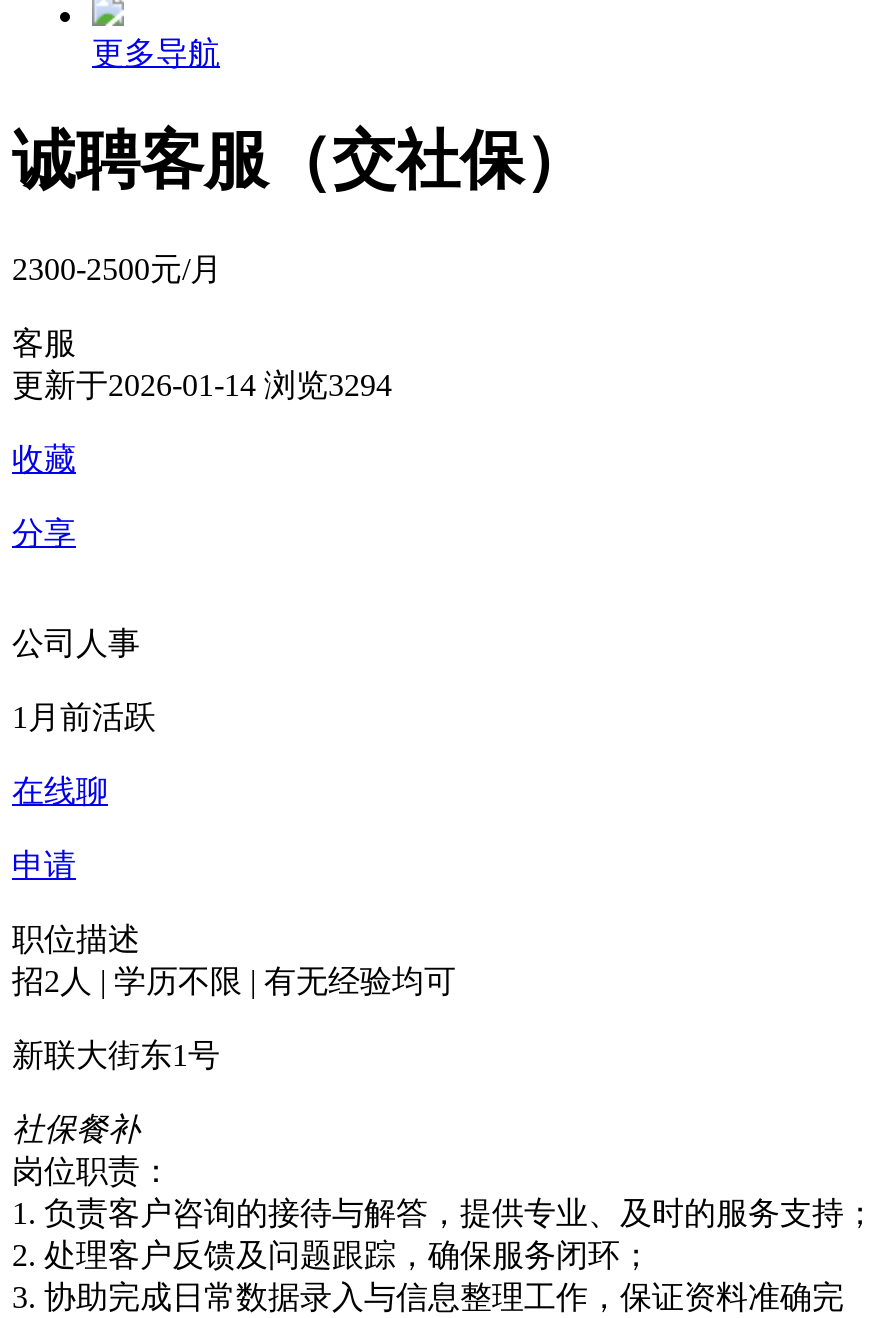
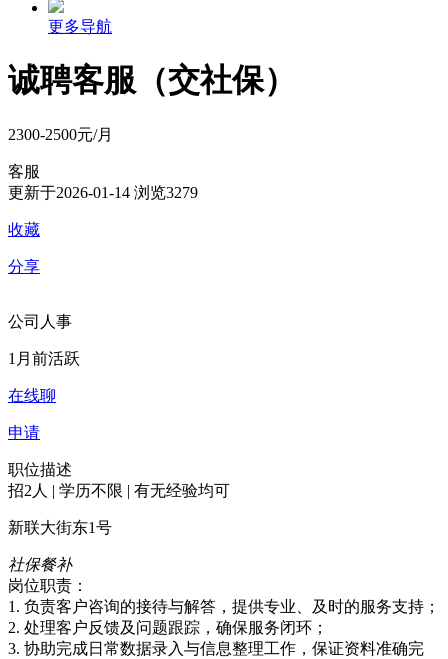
[12,368,392,402] 更新于2026-01-14浏览3294 -> [8,184,198,201] 更新于2026-01-14浏览3279

